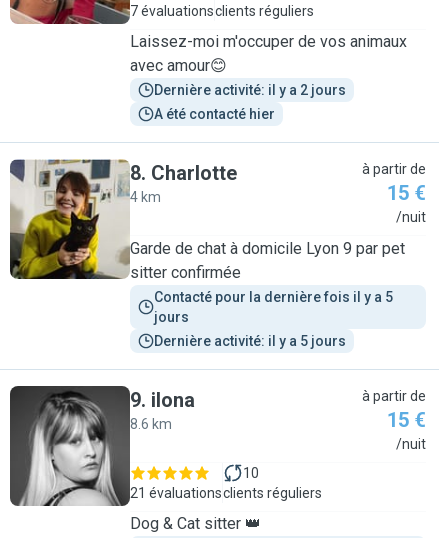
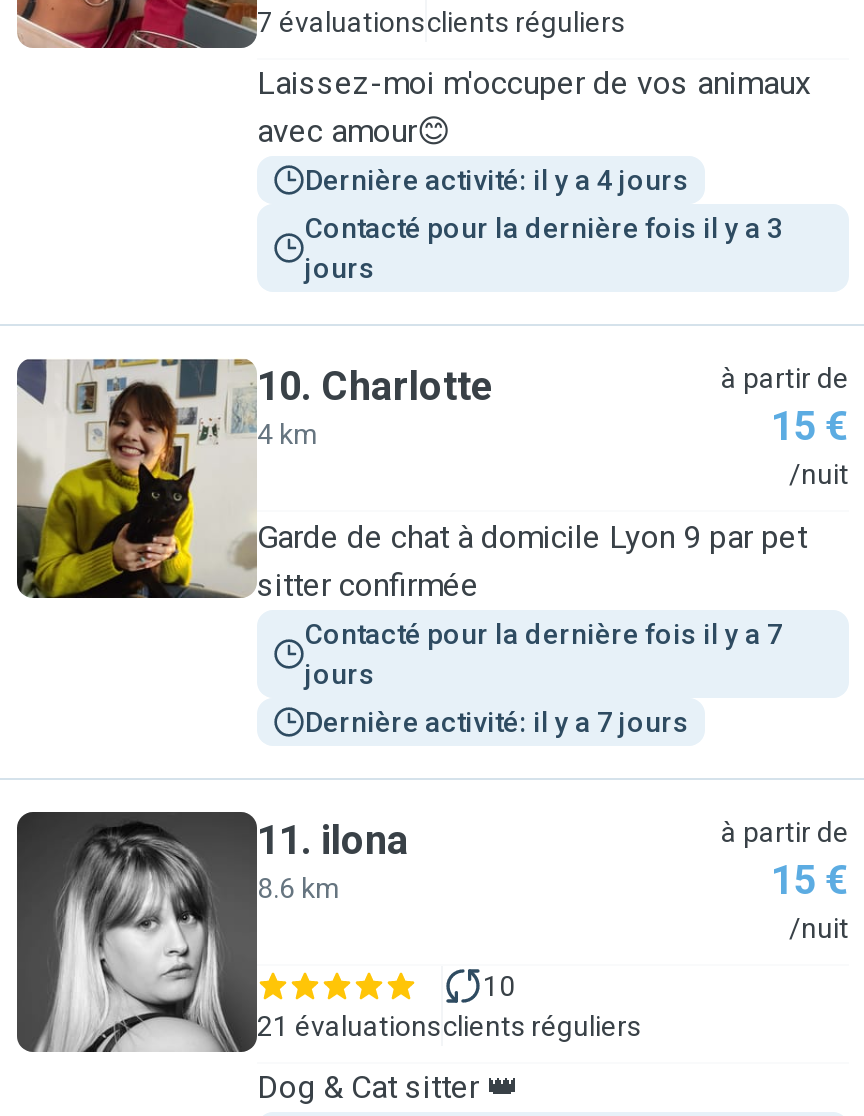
[154,82,346,98] Dernière activité: il y a 2 jours -> [305,164,689,196] Dernière activité: il y a 4 jours
[154,106,275,122] A été contacté hier -> [305,212,789,284] Contacté pour la dernière fois il y a 3 | jours
[130,161,237,185] 8. Charlotte -> [257,362,493,410] 10. Charlotte
[154,289,396,305] Contacté pour la dernière fois il y a 5 -> [305,618,789,650] Contacté pour la dernière fois il y a 7
[154,333,346,349] Dernière activité: il y a 5 jours -> [305,706,689,738] Dernière activité: il y a 7 jours
[130,388,195,412] 9. ilona -> [257,816,409,864] 11. ilona

